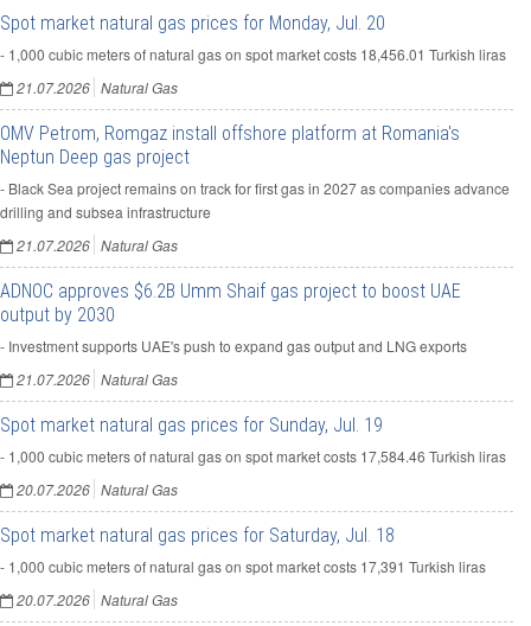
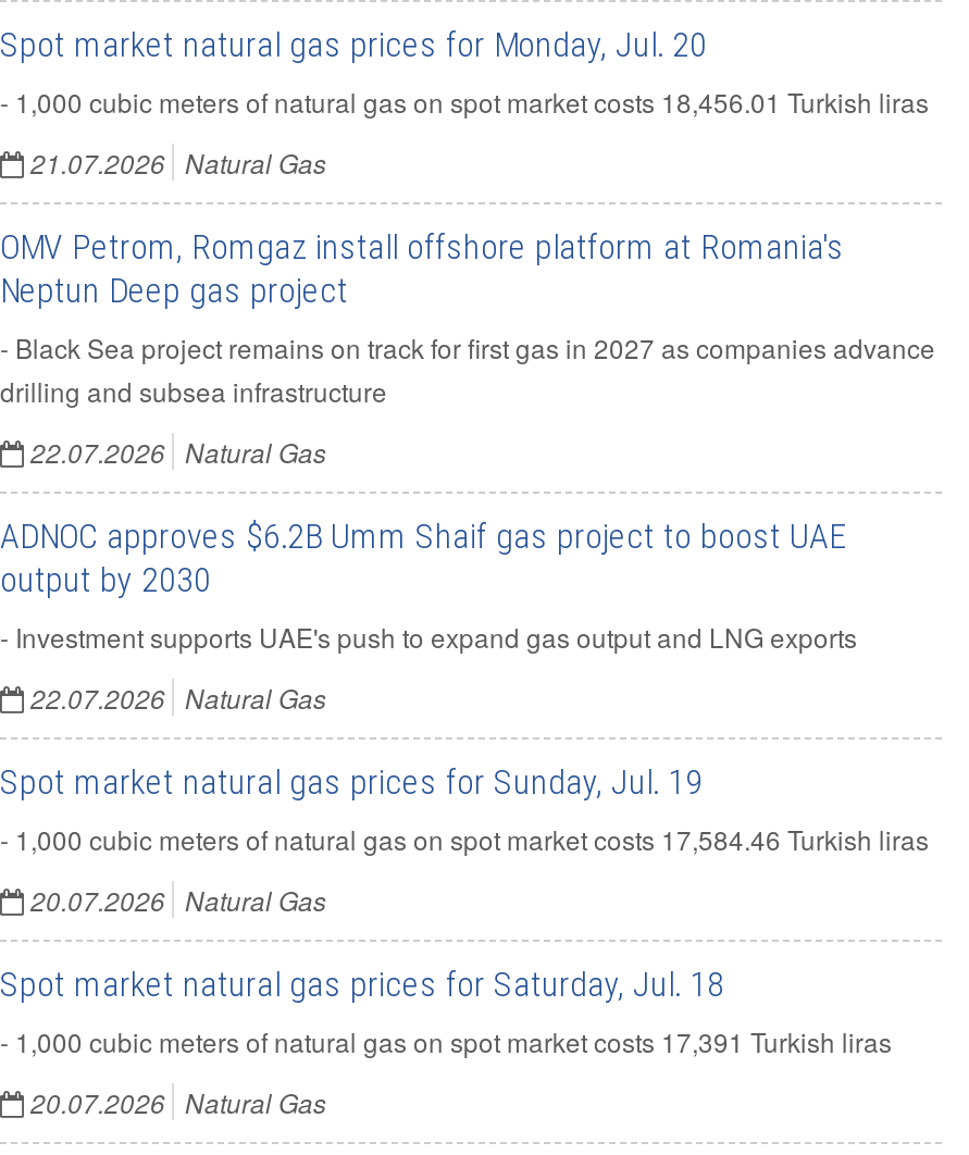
[17,234,178,255] 21.07.2026 Natural Gas -> [30,432,326,469] 22.07.2026 Natural Gas
[17,368,178,389] 21.07.2026 Natural Gas -> [30,678,326,715] 22.07.2026 Natural Gas

